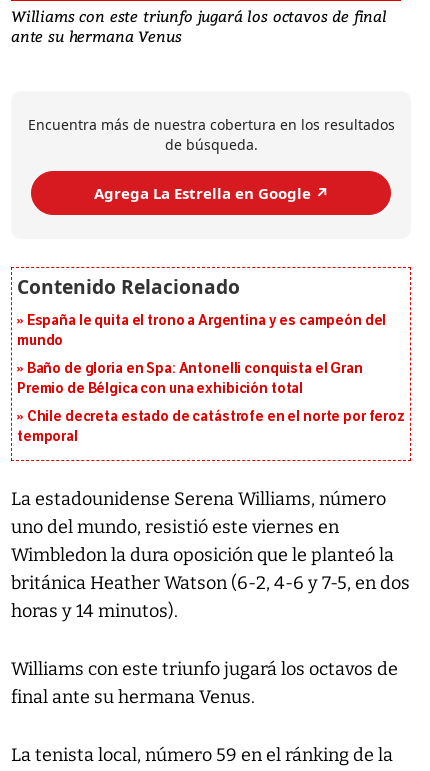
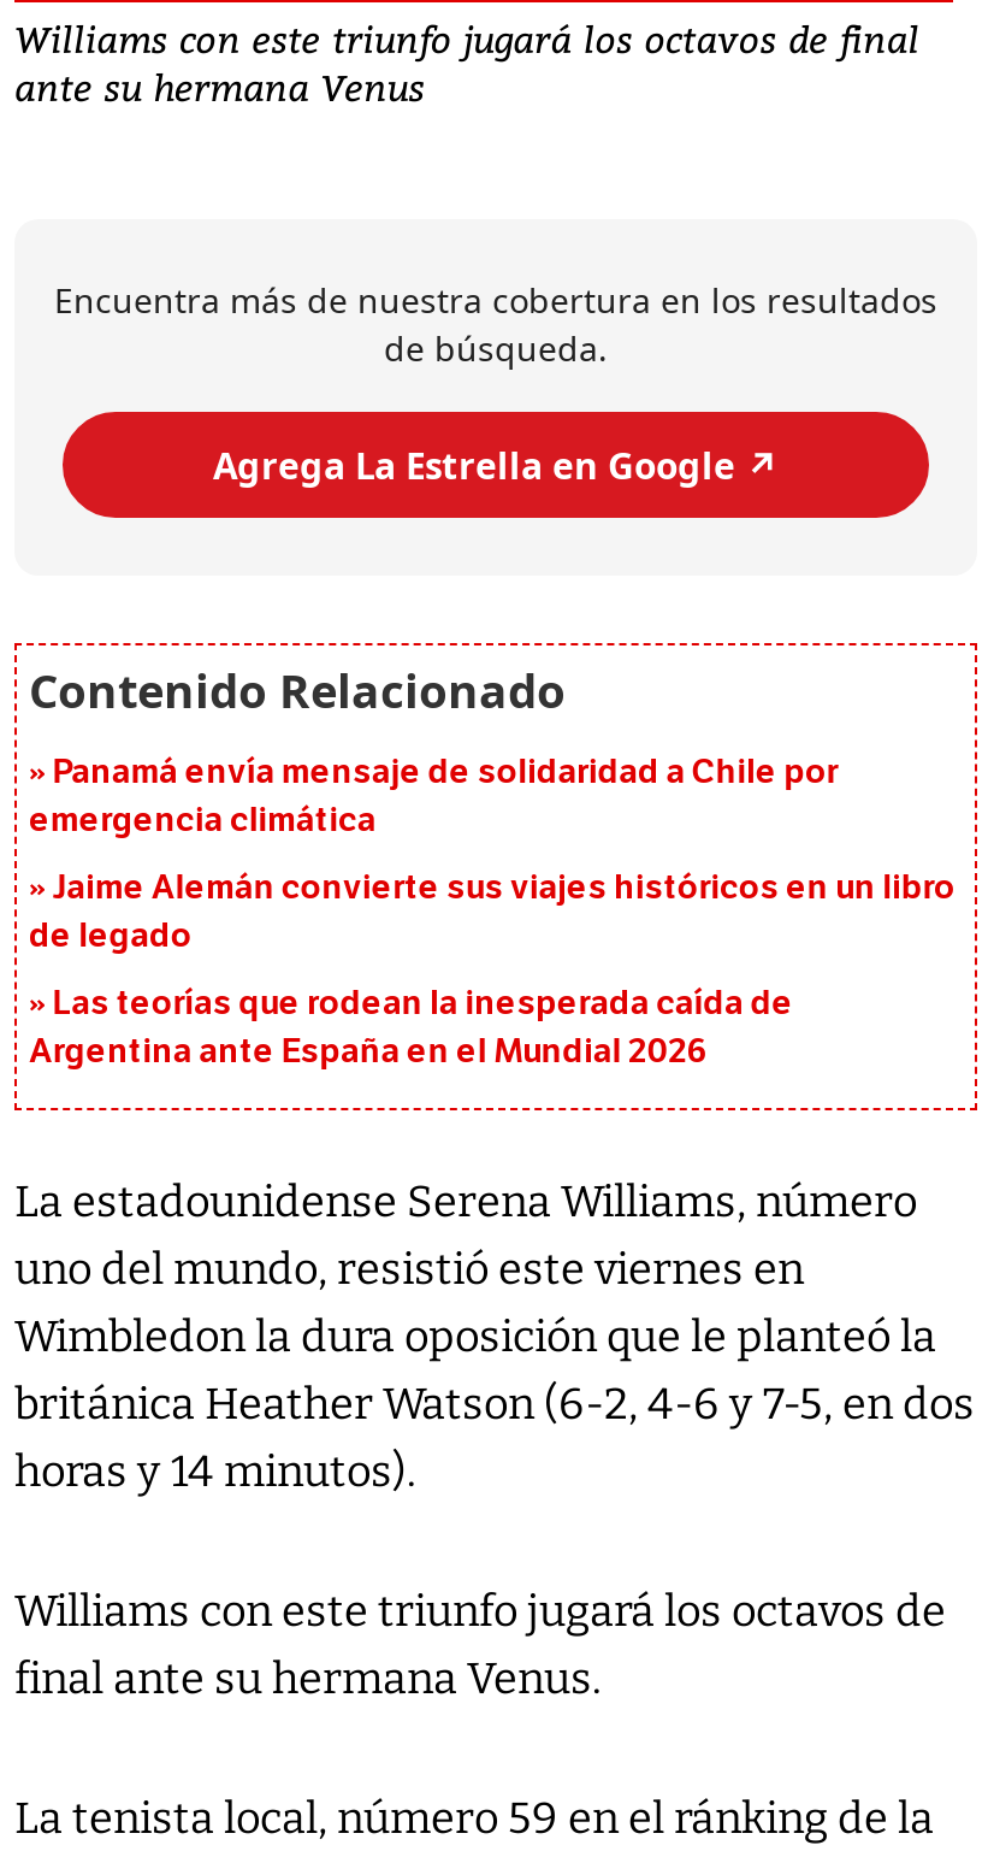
[17,312,386,349] España le quita el trono a Argentina y es campeón del | mundo -> [29,753,838,842] Panamá envía mensaje de solidaridad a Chile por | emergencia climática
[17,360,363,397] Baño de gloria en Spa: Antonelli conquista el Gran | Premio de Bélgica con una exhibición total -> [29,868,955,957] Jaime Alemán convierte sus viajes históricos en un libro | de legado
[17,408,405,445] Chile decreta estado de catástrofe en el norte por feroz | temporal -> [29,984,793,1073] Las teorías que rodean la inesperada caída de | Argentina ante España en el Mundial 2026

